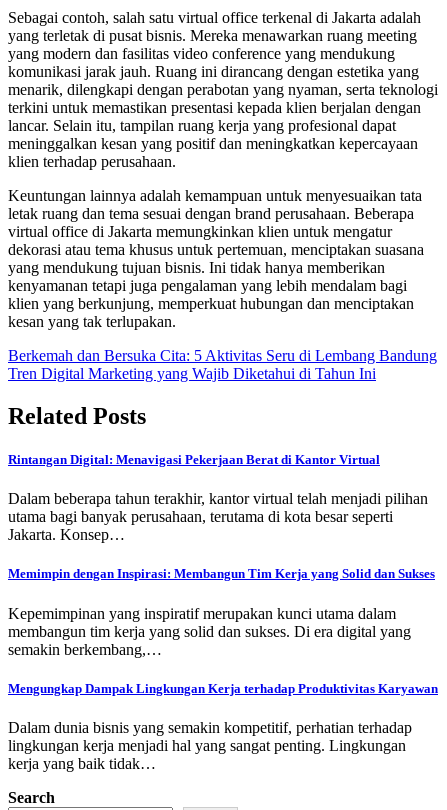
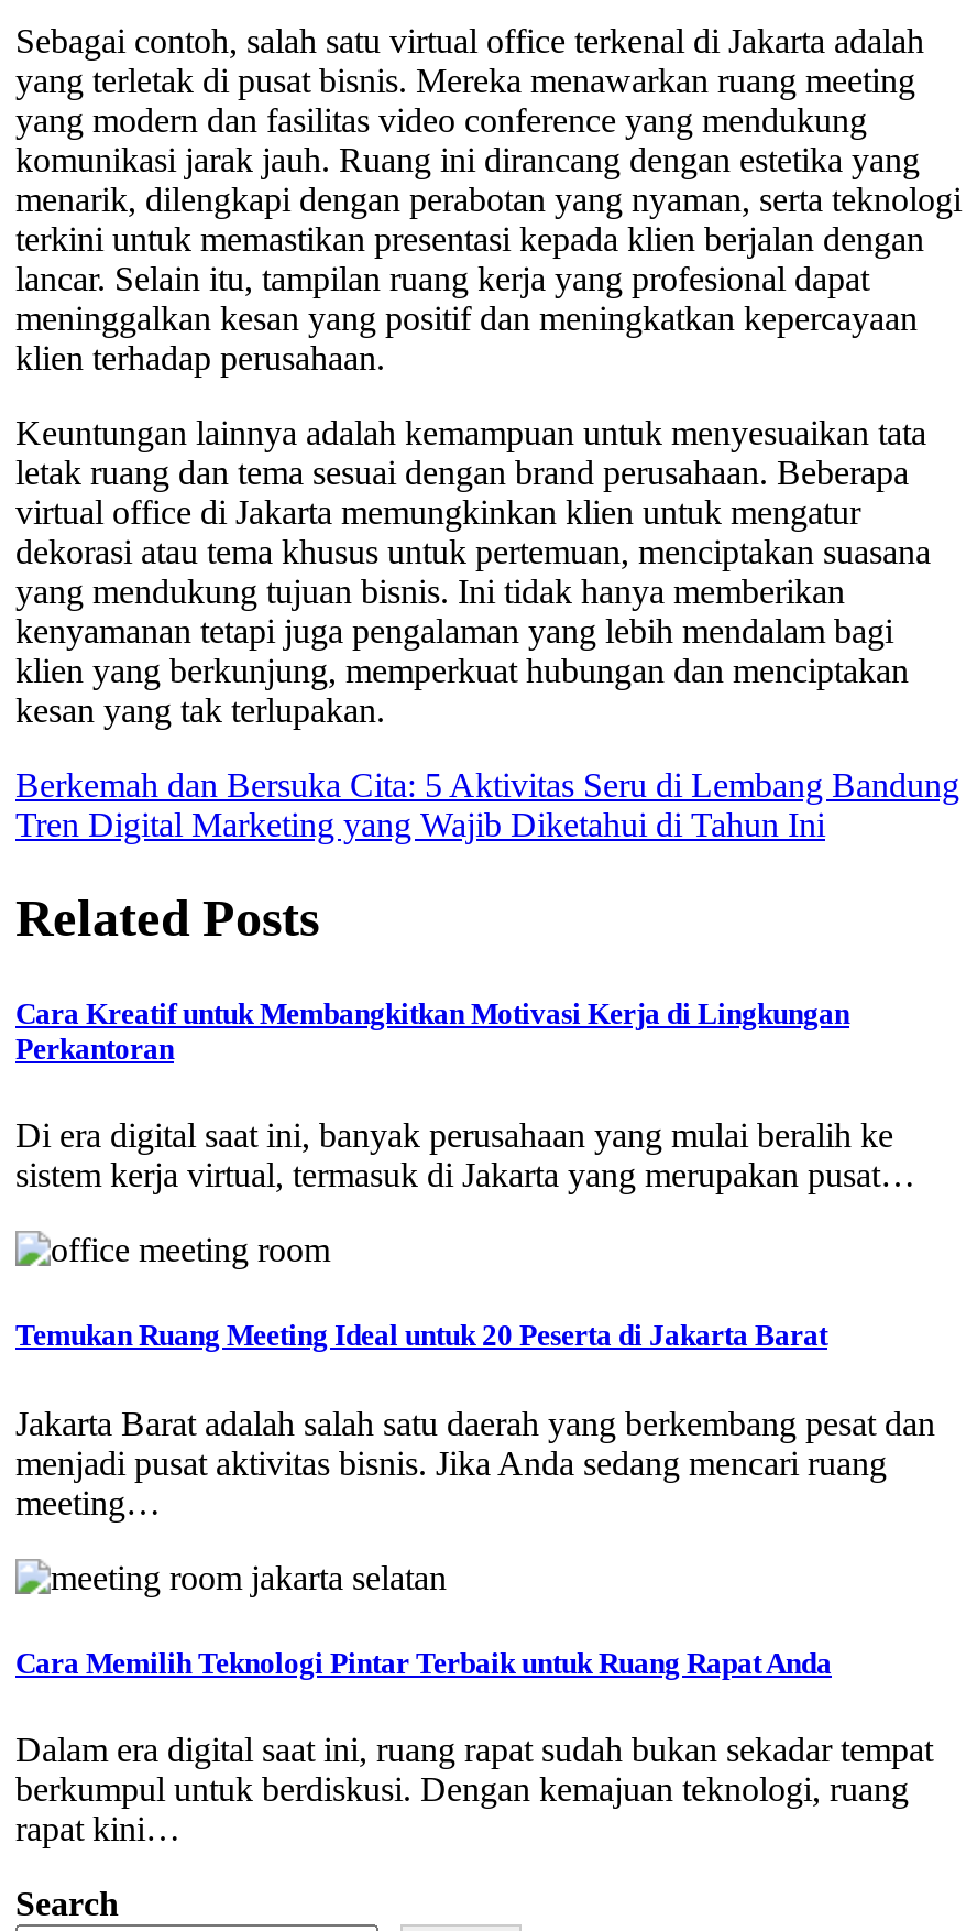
[8,452,380,467] Rintangan Digital: Menavigasi Pekerjaan Berat di Kantor Virtual -> [15,998,849,1066] Cara Kreatif untuk Membangkitkan Motivasi Kerja di Lingkungan | Perkantoran
[8,490,428,543] Dalam beberapa tahun terakhir, kantor virtual telah menjadi pilihan | utama bagi banyak perusahaan, terutama di kota besar seperti | Jakarta. Konsep… -> [15,1117,915,1194] Di era digital saat ini, banyak perusahaan yang mulai beralih ke | sistem kerja virtual, termasuk di Jakarta yang merupakan pusat…
[8,566,435,581] Memimpin dengan Inspirasi: Membangun Tim Kerja yang Solid dan Sukses -> [15,1320,827,1353] Temukan Ruang Meeting Ideal untuk 20 Peserta di Jakarta Barat
[8,605,411,658] Kepemimpinan yang inspiratif merupakan kunci utama dalam | membangun tim kerja yang solid dan sukses. Di era digital yang | semakin berkembang,… -> [15,1404,935,1521] Jakarta Barat adalah salah satu daerah yang berkembang pesat dan | menjadi pusat aktivitas bisnis. Jika Anda sedang mencari ruang | meeting…
[8,681,438,696] Mengungkap Dampak Lingkungan Kerja terhadap Produktivitas Karyawan -> [15,1647,832,1680] Cara Memilih Teknologi Pintar Terbaik untuk Ruang Rapat Anda
[8,719,412,772] Dalam dunia bisnis yang semakin kompetitif, perhatian terhadap | lingkungan kerja menjadi hal yang sangat penting. Lingkungan | kerja yang baik tidak… -> [15,1730,933,1847] Dalam era digital saat ini, ruang rapat sudah bukan sekadar tempat | berkumpul untuk berdiskusi. Dengan kemajuan teknologi, ruang | rapat kini…

